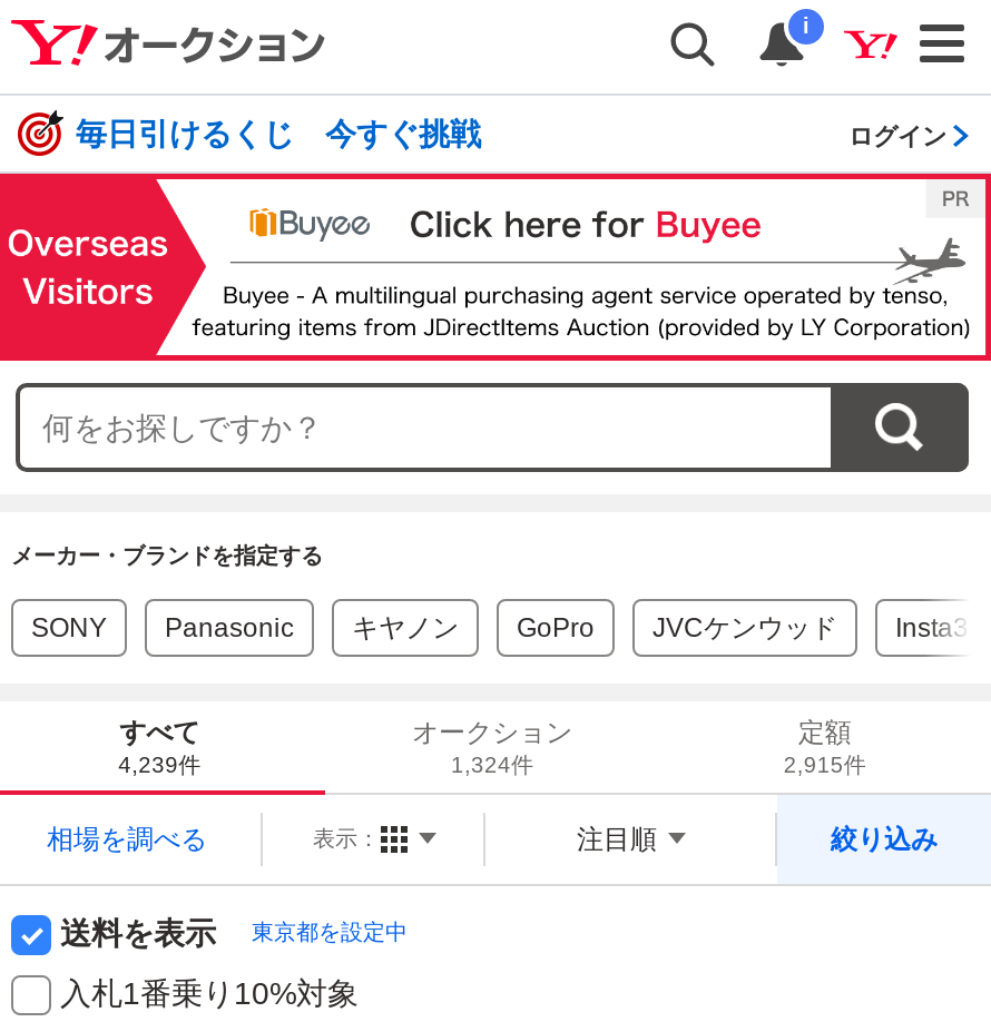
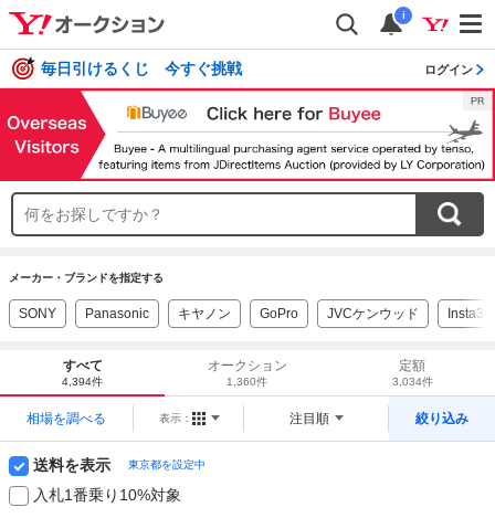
[118,752,201,776] 4,239件 -> [62,375,103,387] 4,394件
[451,752,533,776] 1,324件 -> [227,375,268,387] 1,360件
[783,752,866,776] 2,915件 -> [392,375,433,387] 3,034件

